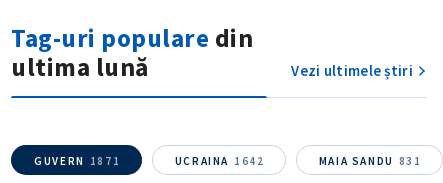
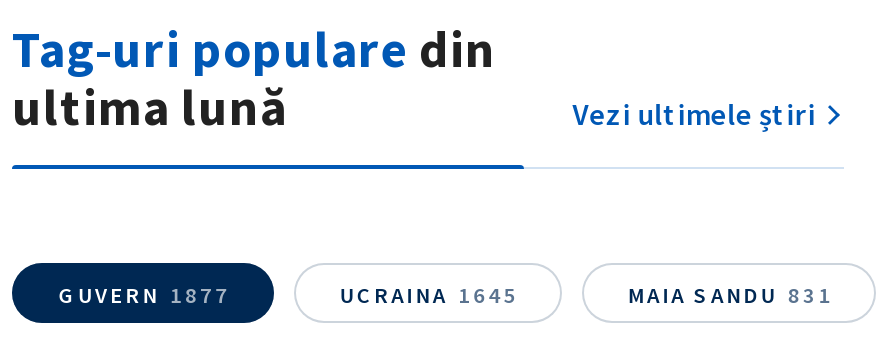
[34,154,120,168] GUVERN 1871 -> [58,280,231,308] GUVERN 1877
[175,154,264,168] UCRAINA 1642 -> [340,280,519,308] UCRAINA 1645

